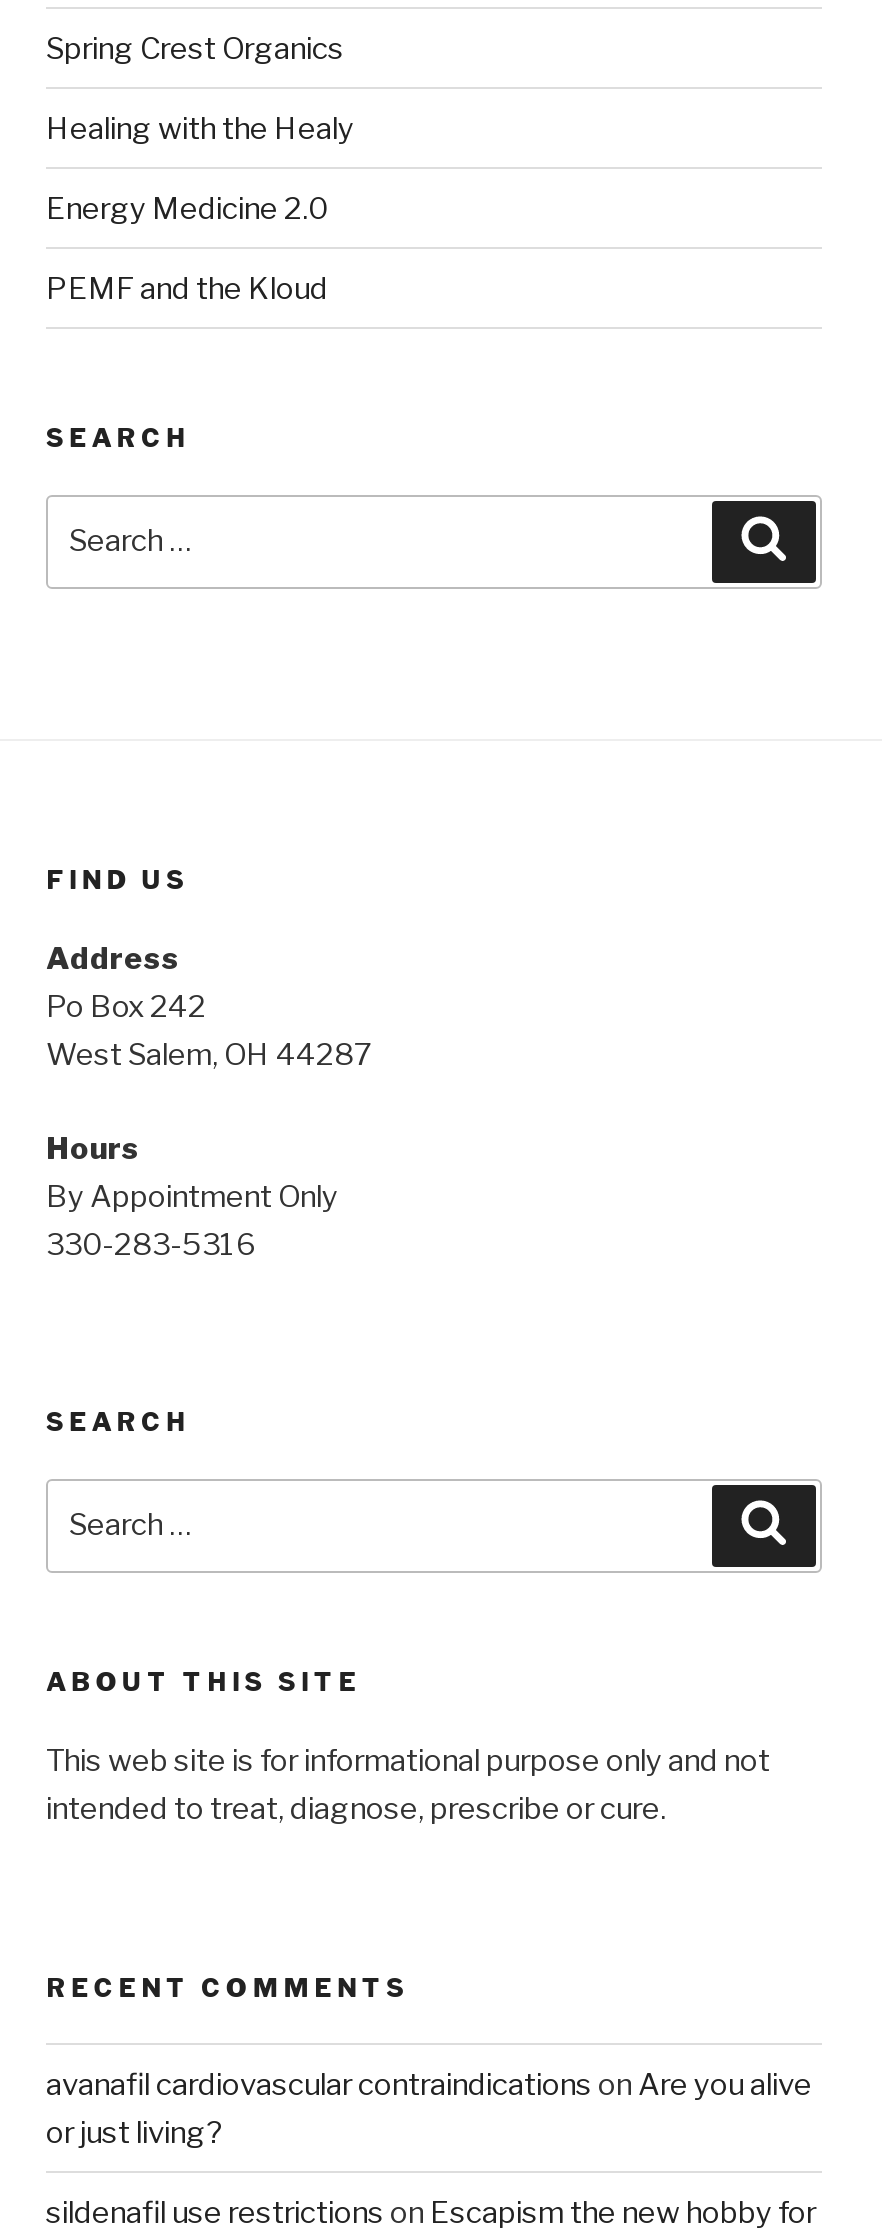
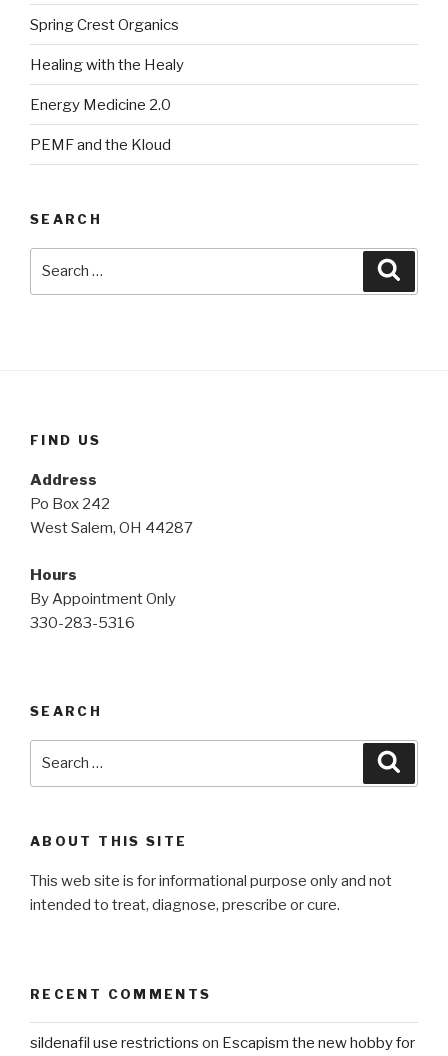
[46,2067,812,2151] avanafil cardiovascular contraindications on Are you alive | or just living? -> none

